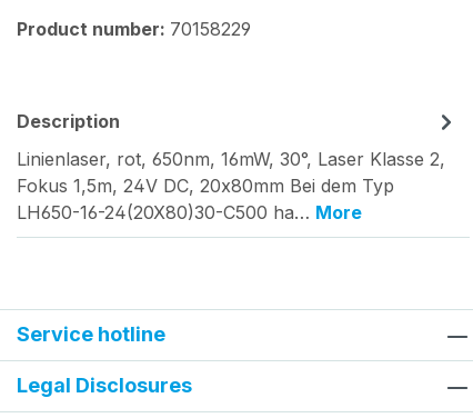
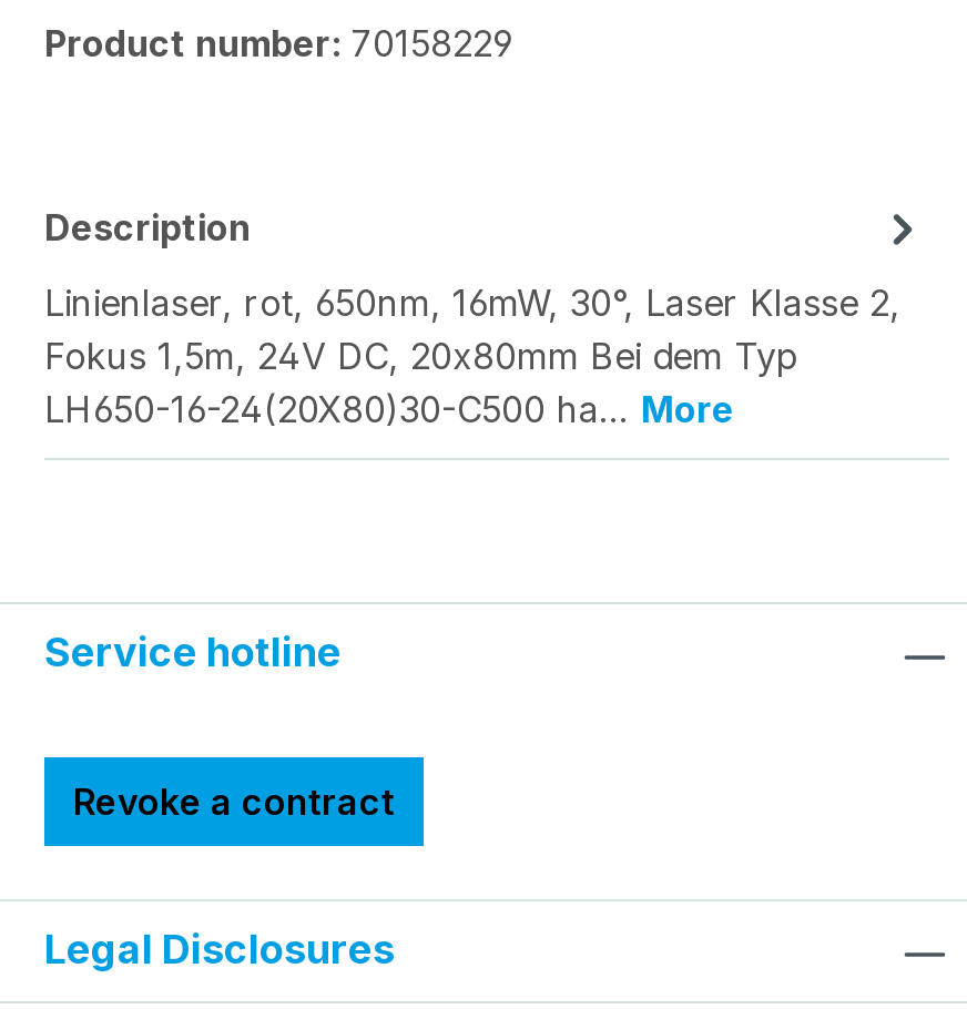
none -> [73,781,395,825] Revoke a contract

